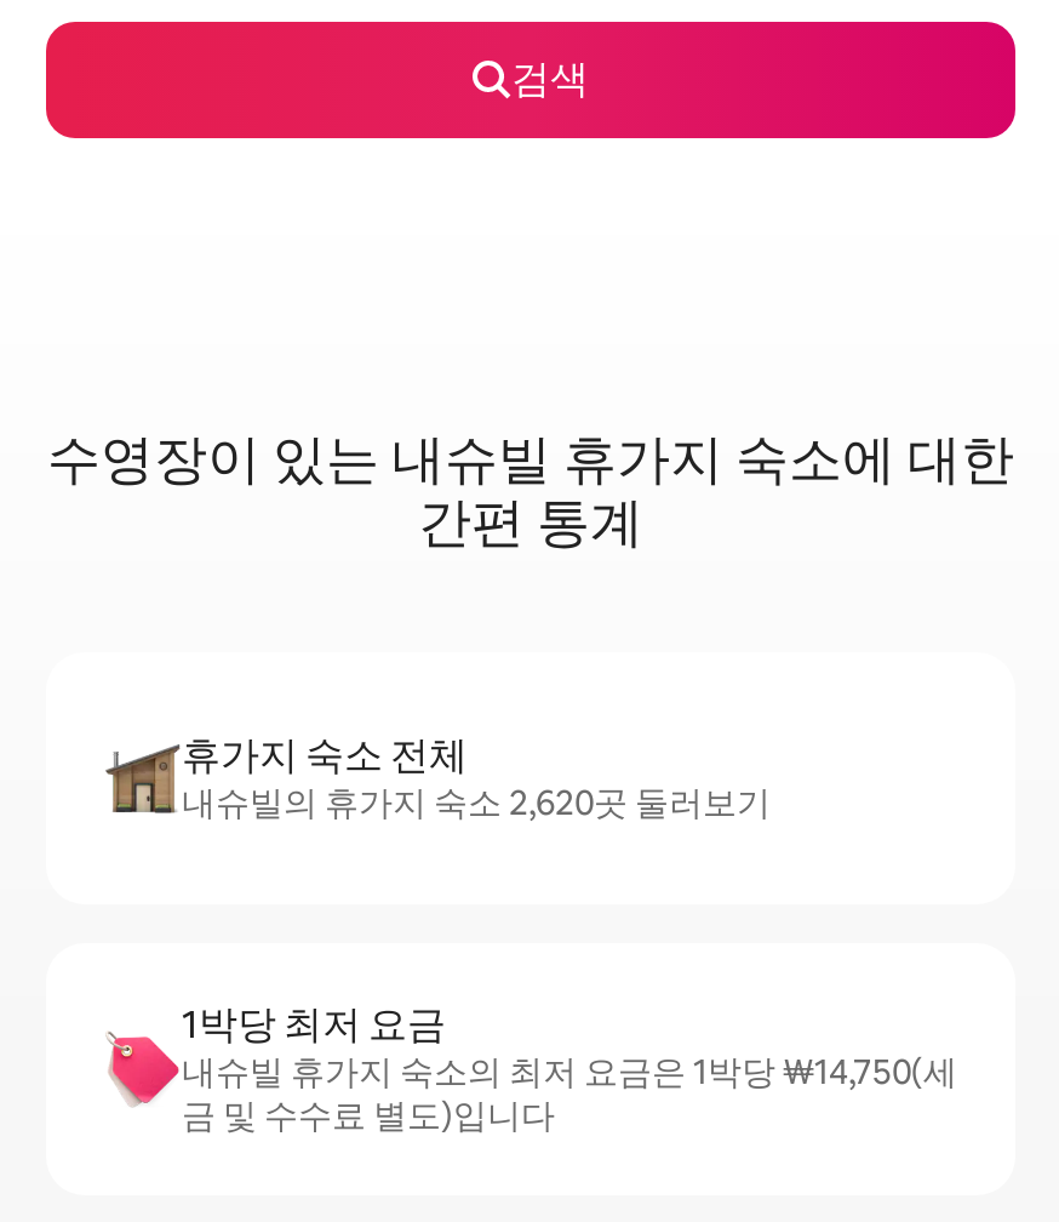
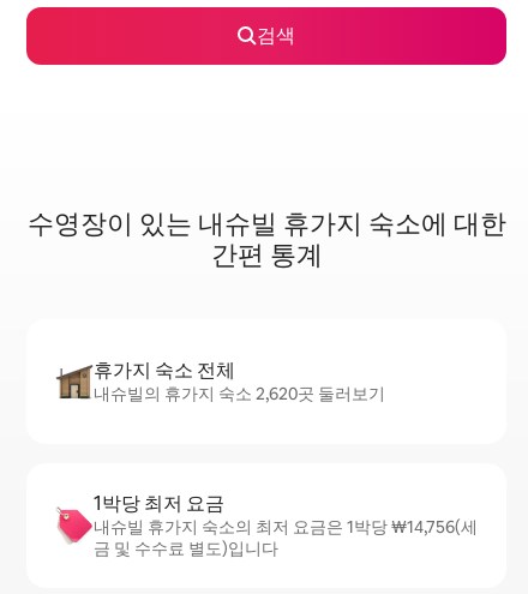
[182,1050,957,1093] 내슈빌 휴가지 숙소의 최저 요금은 1박당 ₩14,750(세 -> [94,516,478,538] 내슈빌 휴가지 숙소의 최저 요금은 1박당 ₩14,756(세

